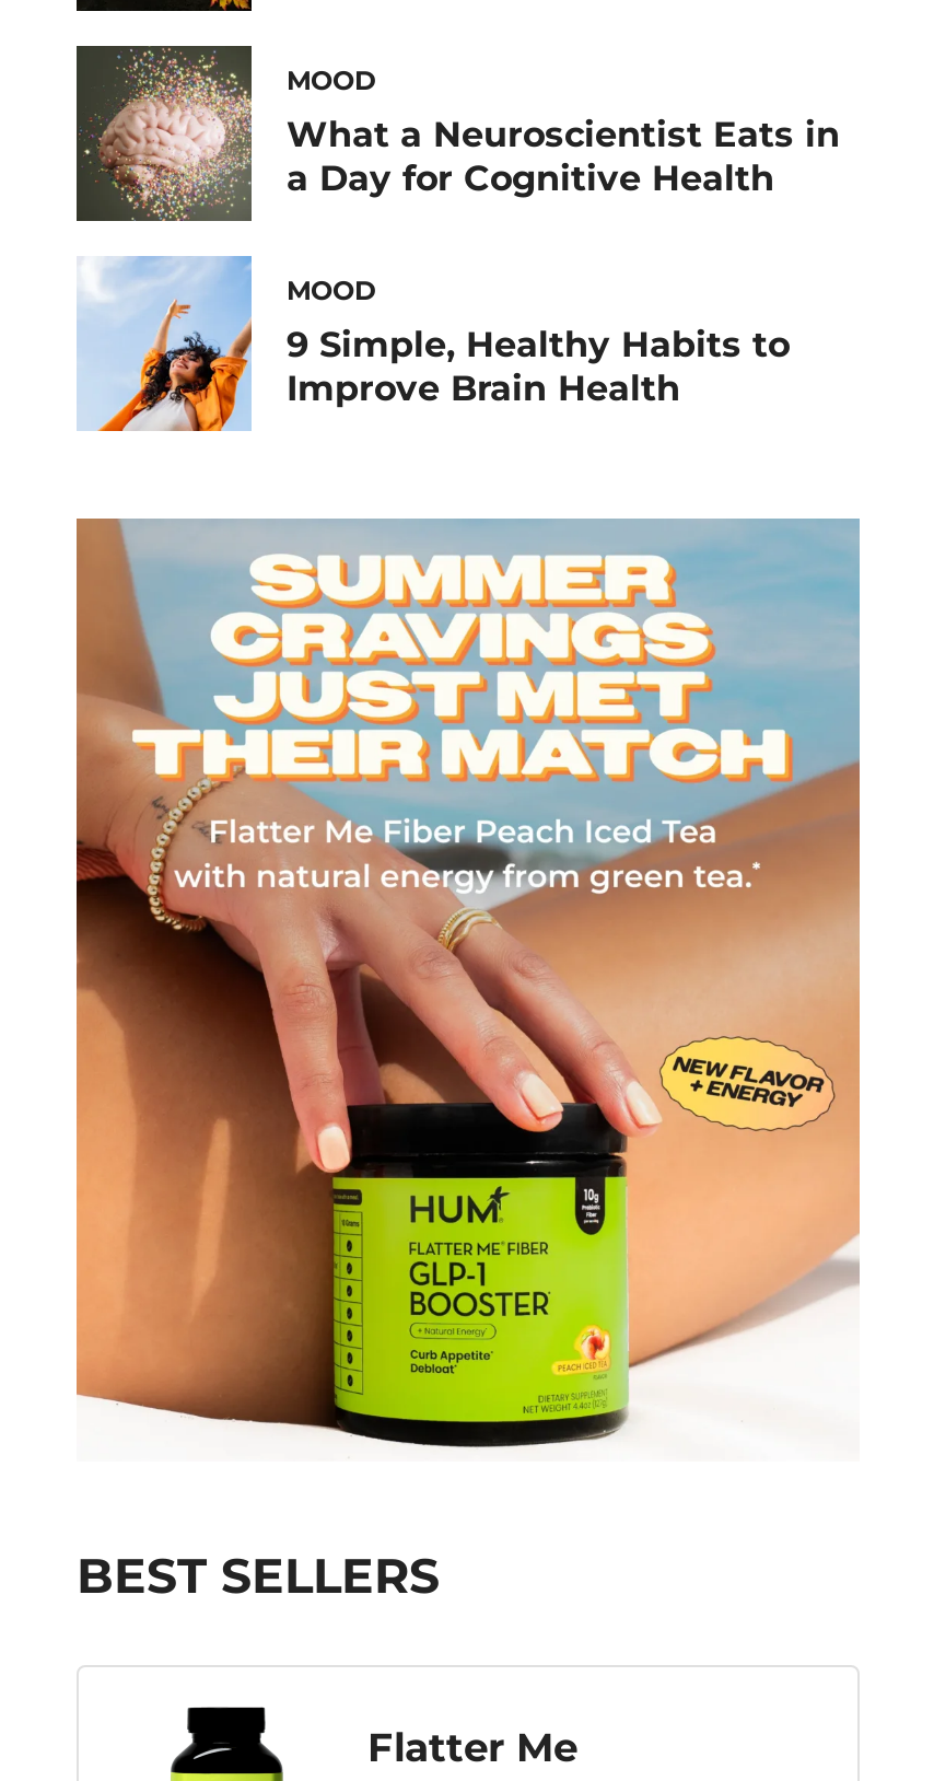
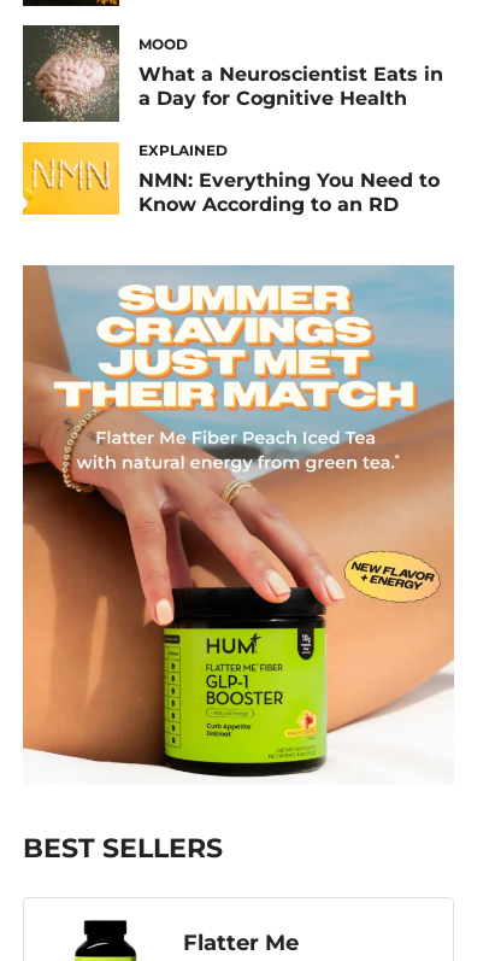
[77,254,790,433] [image] | MOOD | 9 Simple, Healthy Habits to | Improve Brain Health -> [22,140,440,217] [image] | EXPLAINED | NMN: Everything You Need to | Know According to an RD

